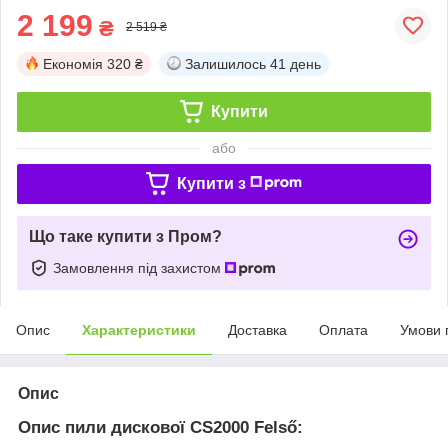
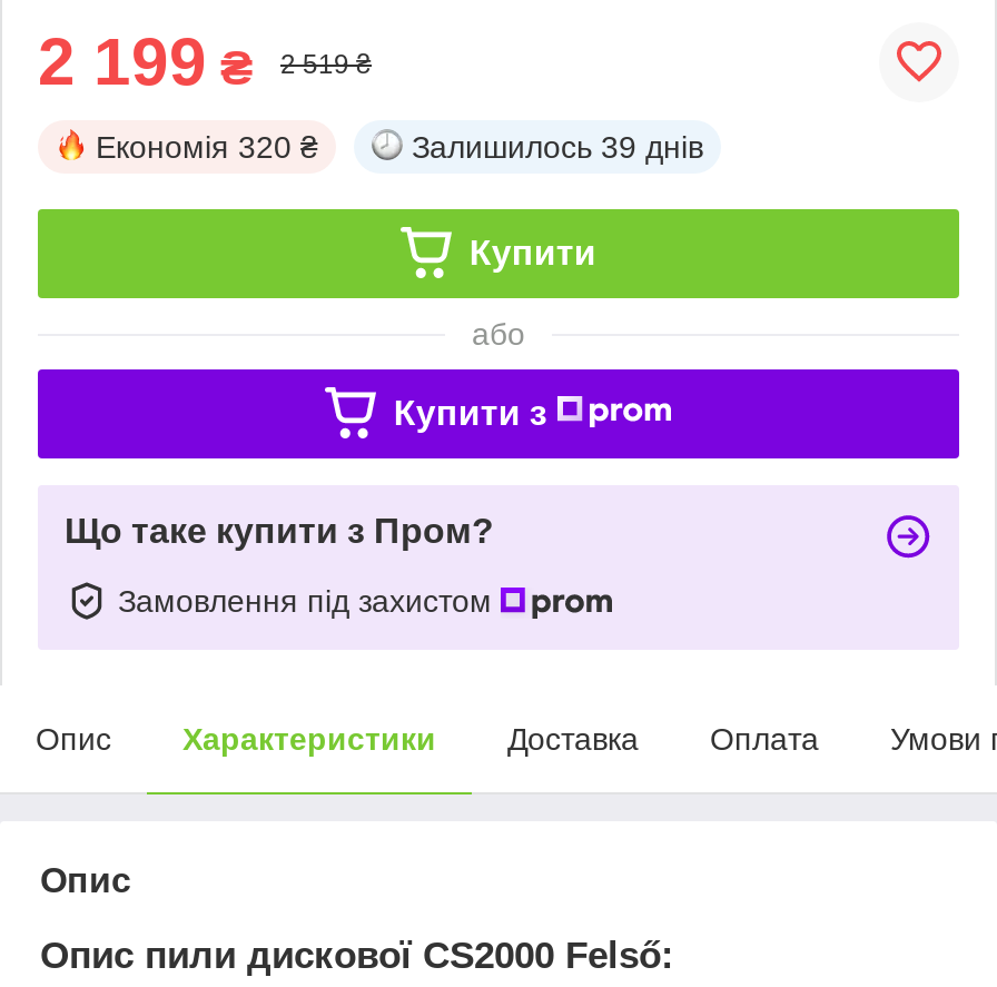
[185,56,321,72] Залишилось 41 день -> [412,129,703,164] Залишилось 39 днів

